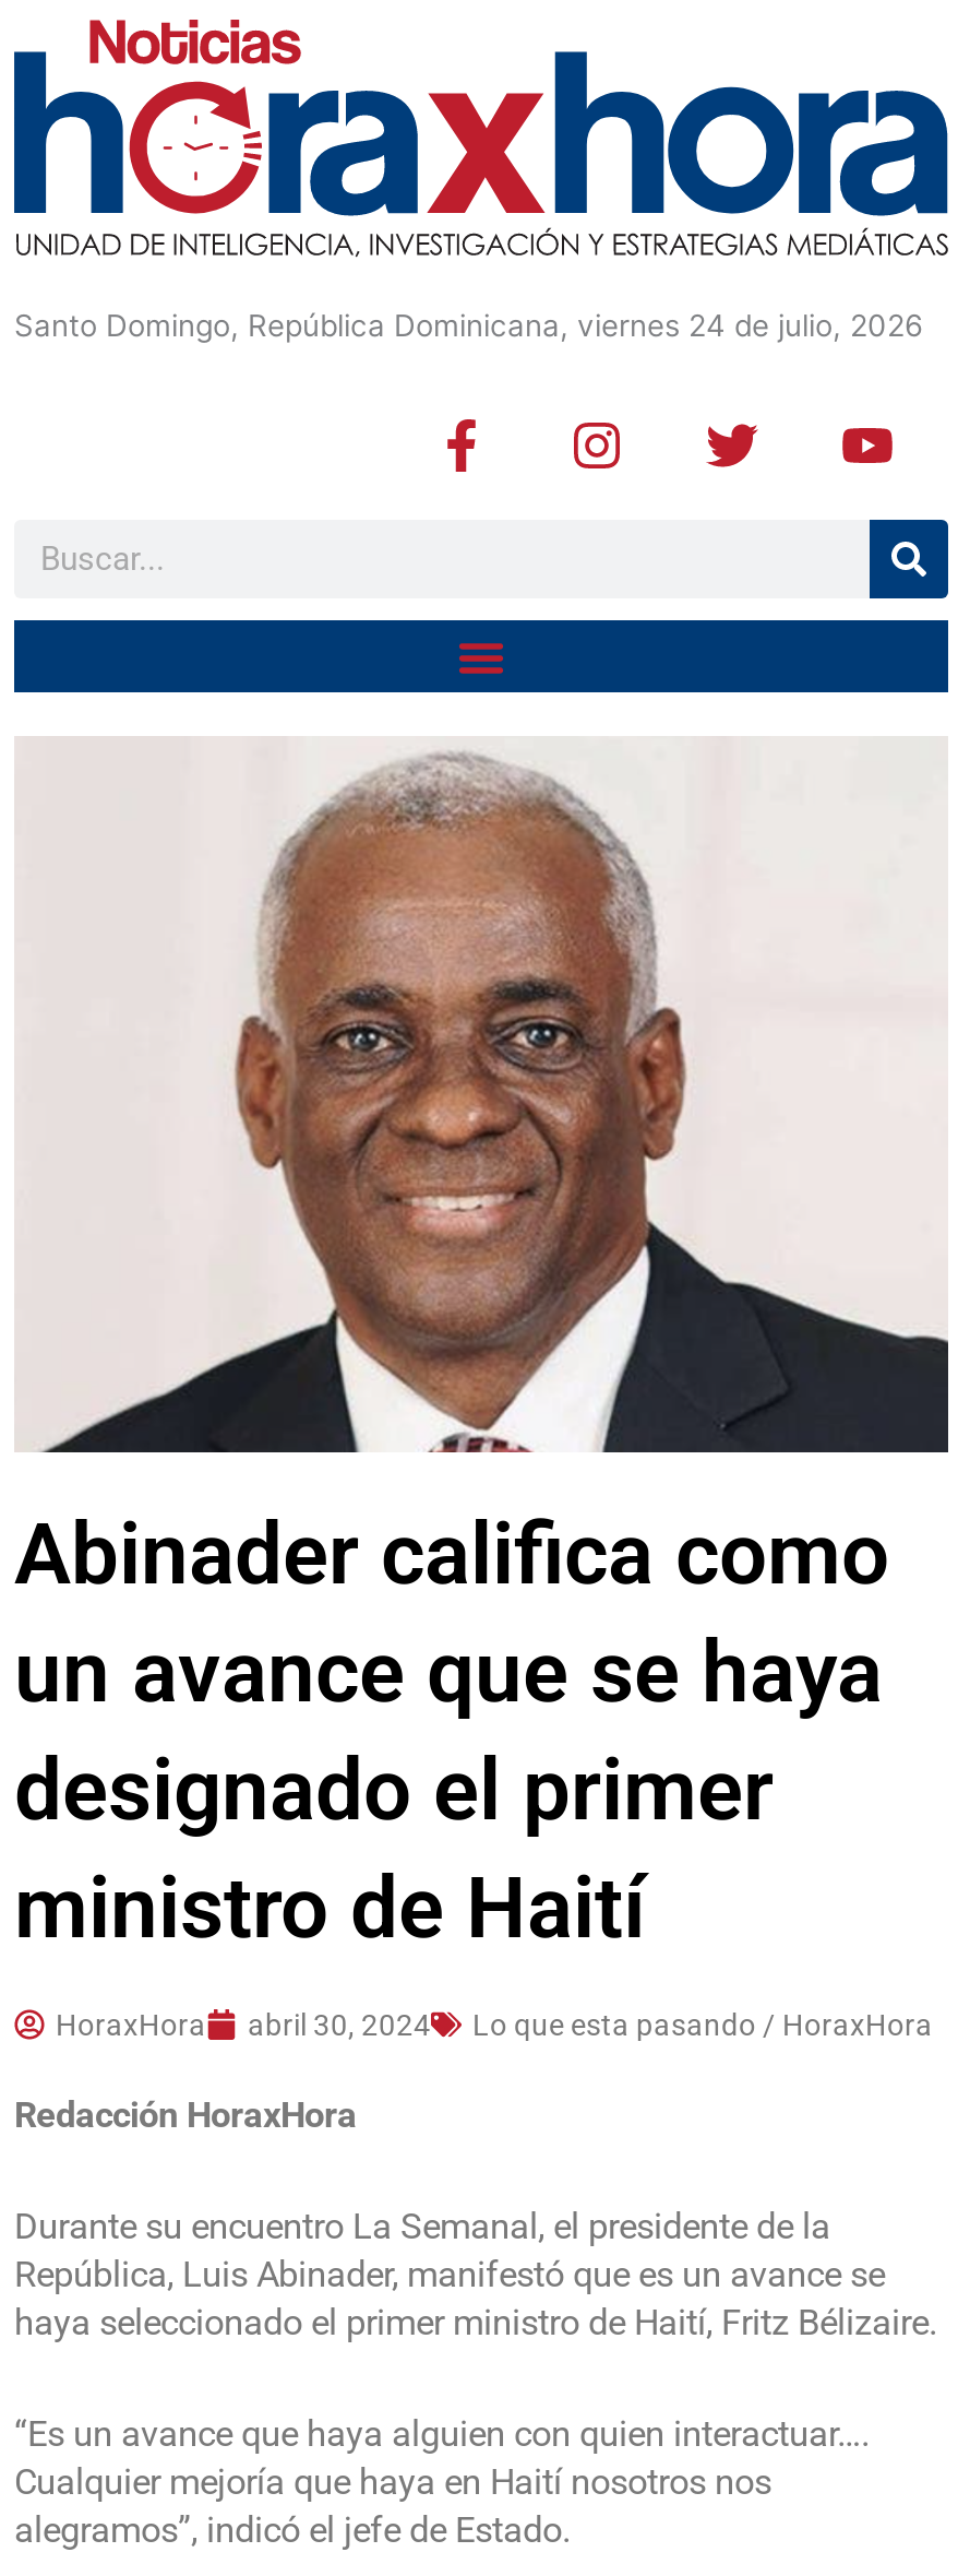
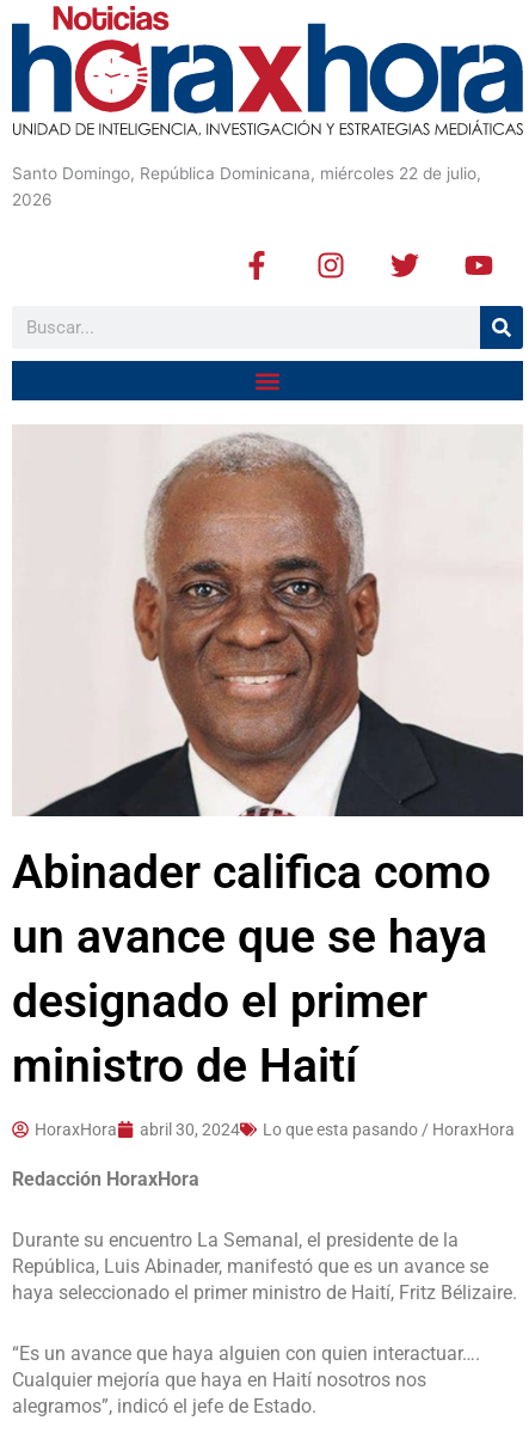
[14,308,924,343] Santo Domingo, República Dominicana, viernes 24 de julio, 2026 -> [12,164,481,209] Santo Domingo, República Dominicana, miércoles 22 de julio, | 2026

